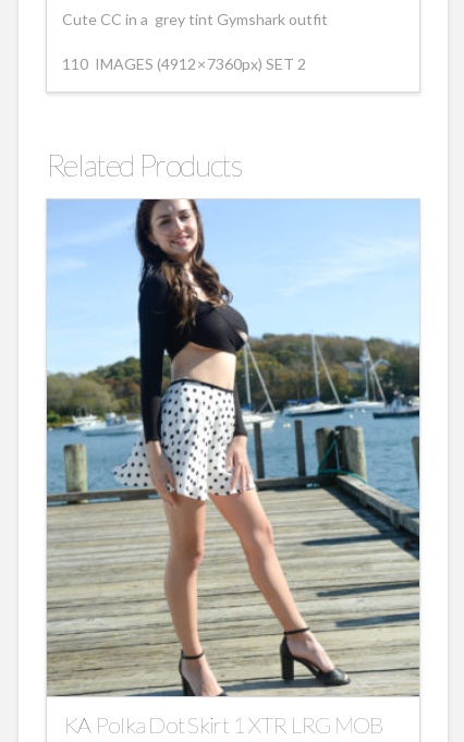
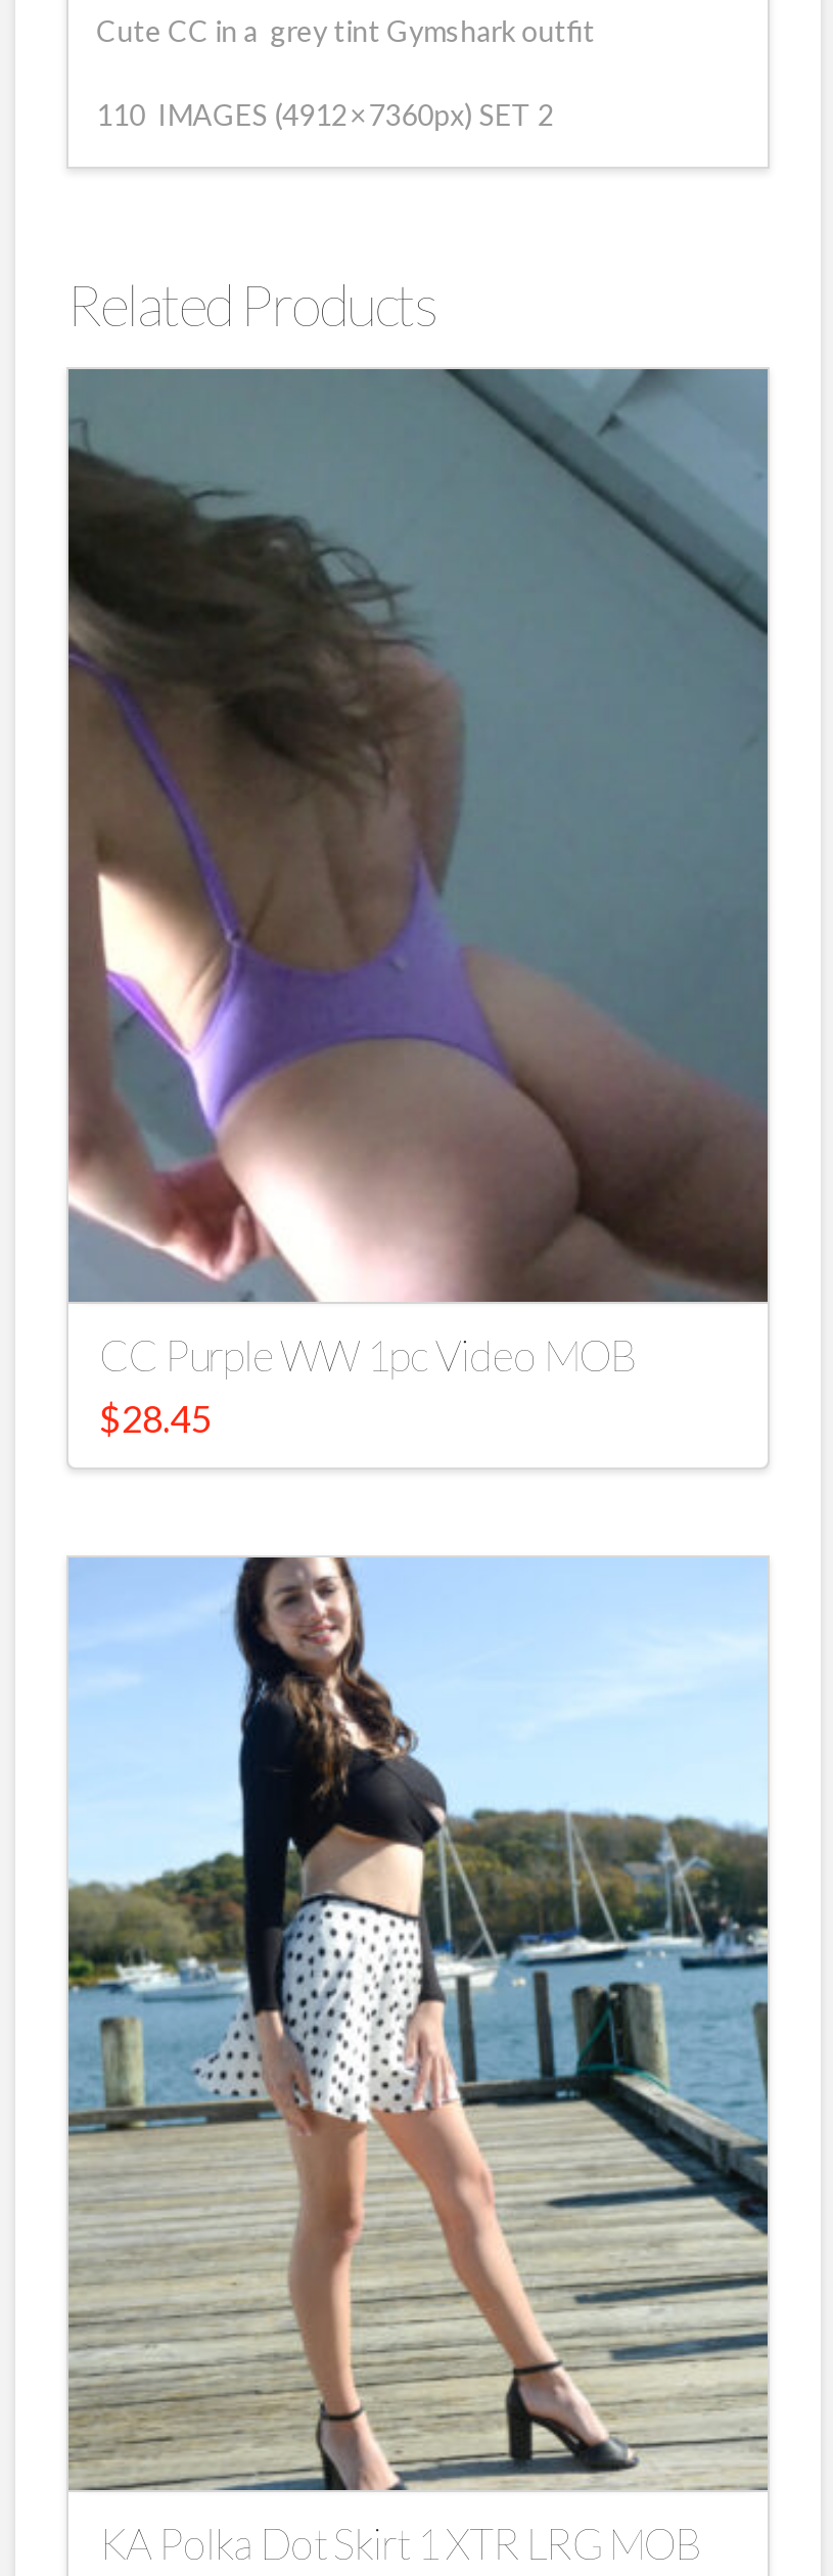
none -> [66,367,770,1440] [image] | CC Purple WW 1pc Video MOB | $28.45

